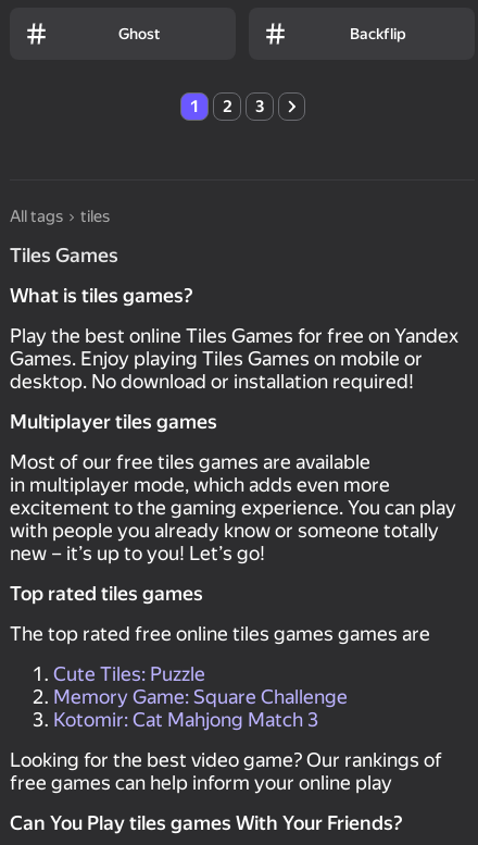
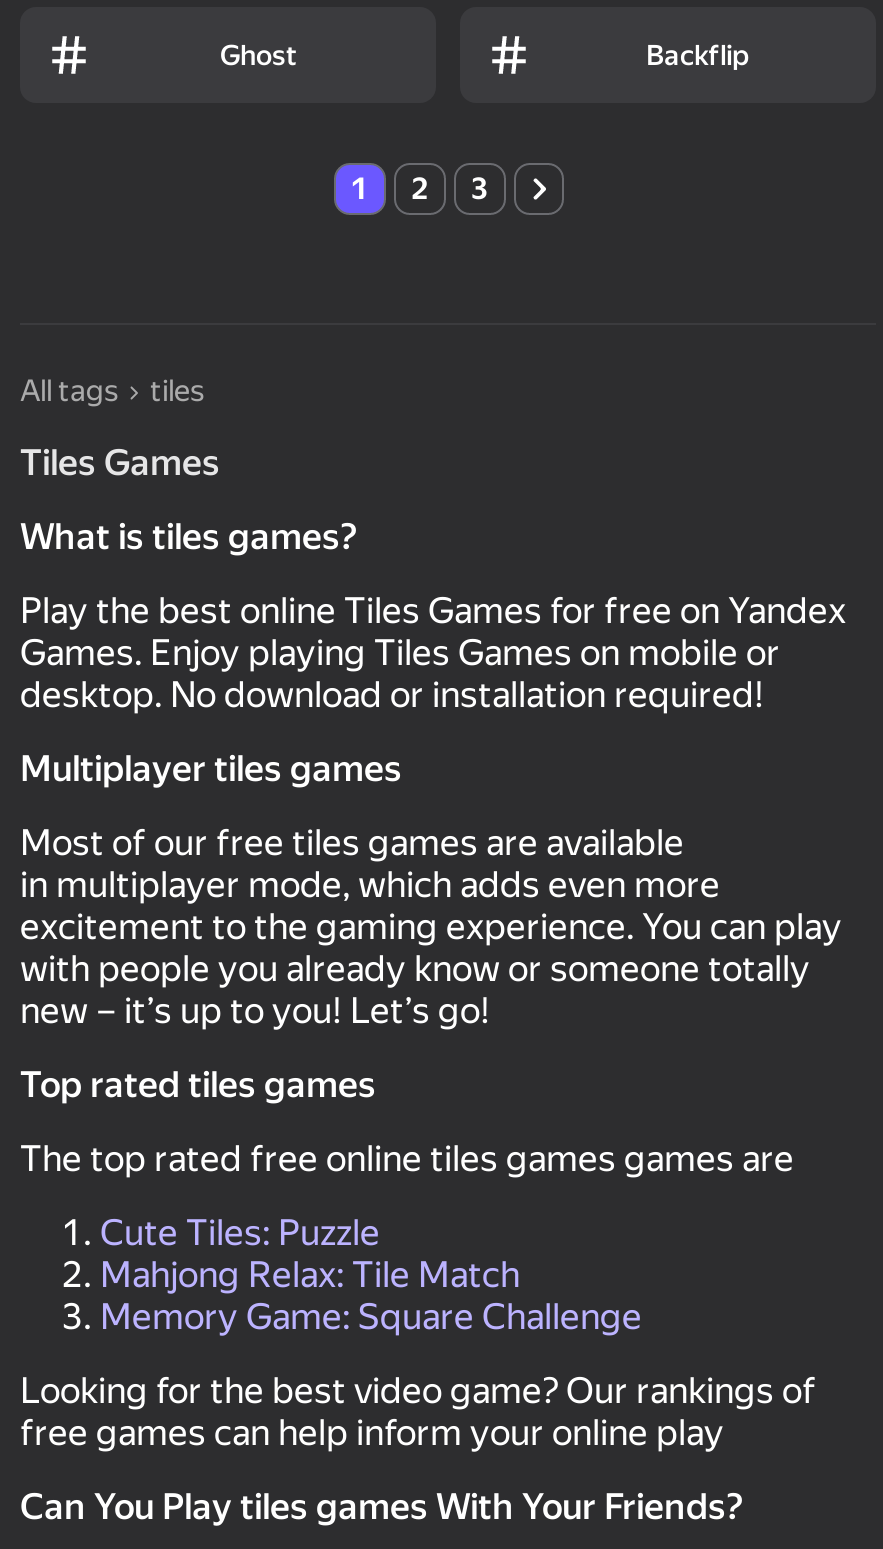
none -> [100,1254,520,1296] Mahjong Relax: Tile Match
moved [53,685,348,708] -> [100,1296,642,1338]: Memory Game: Square Challenge
[53,708,318,731] Kotomir: Cat Mahjong Match 3 -> none

